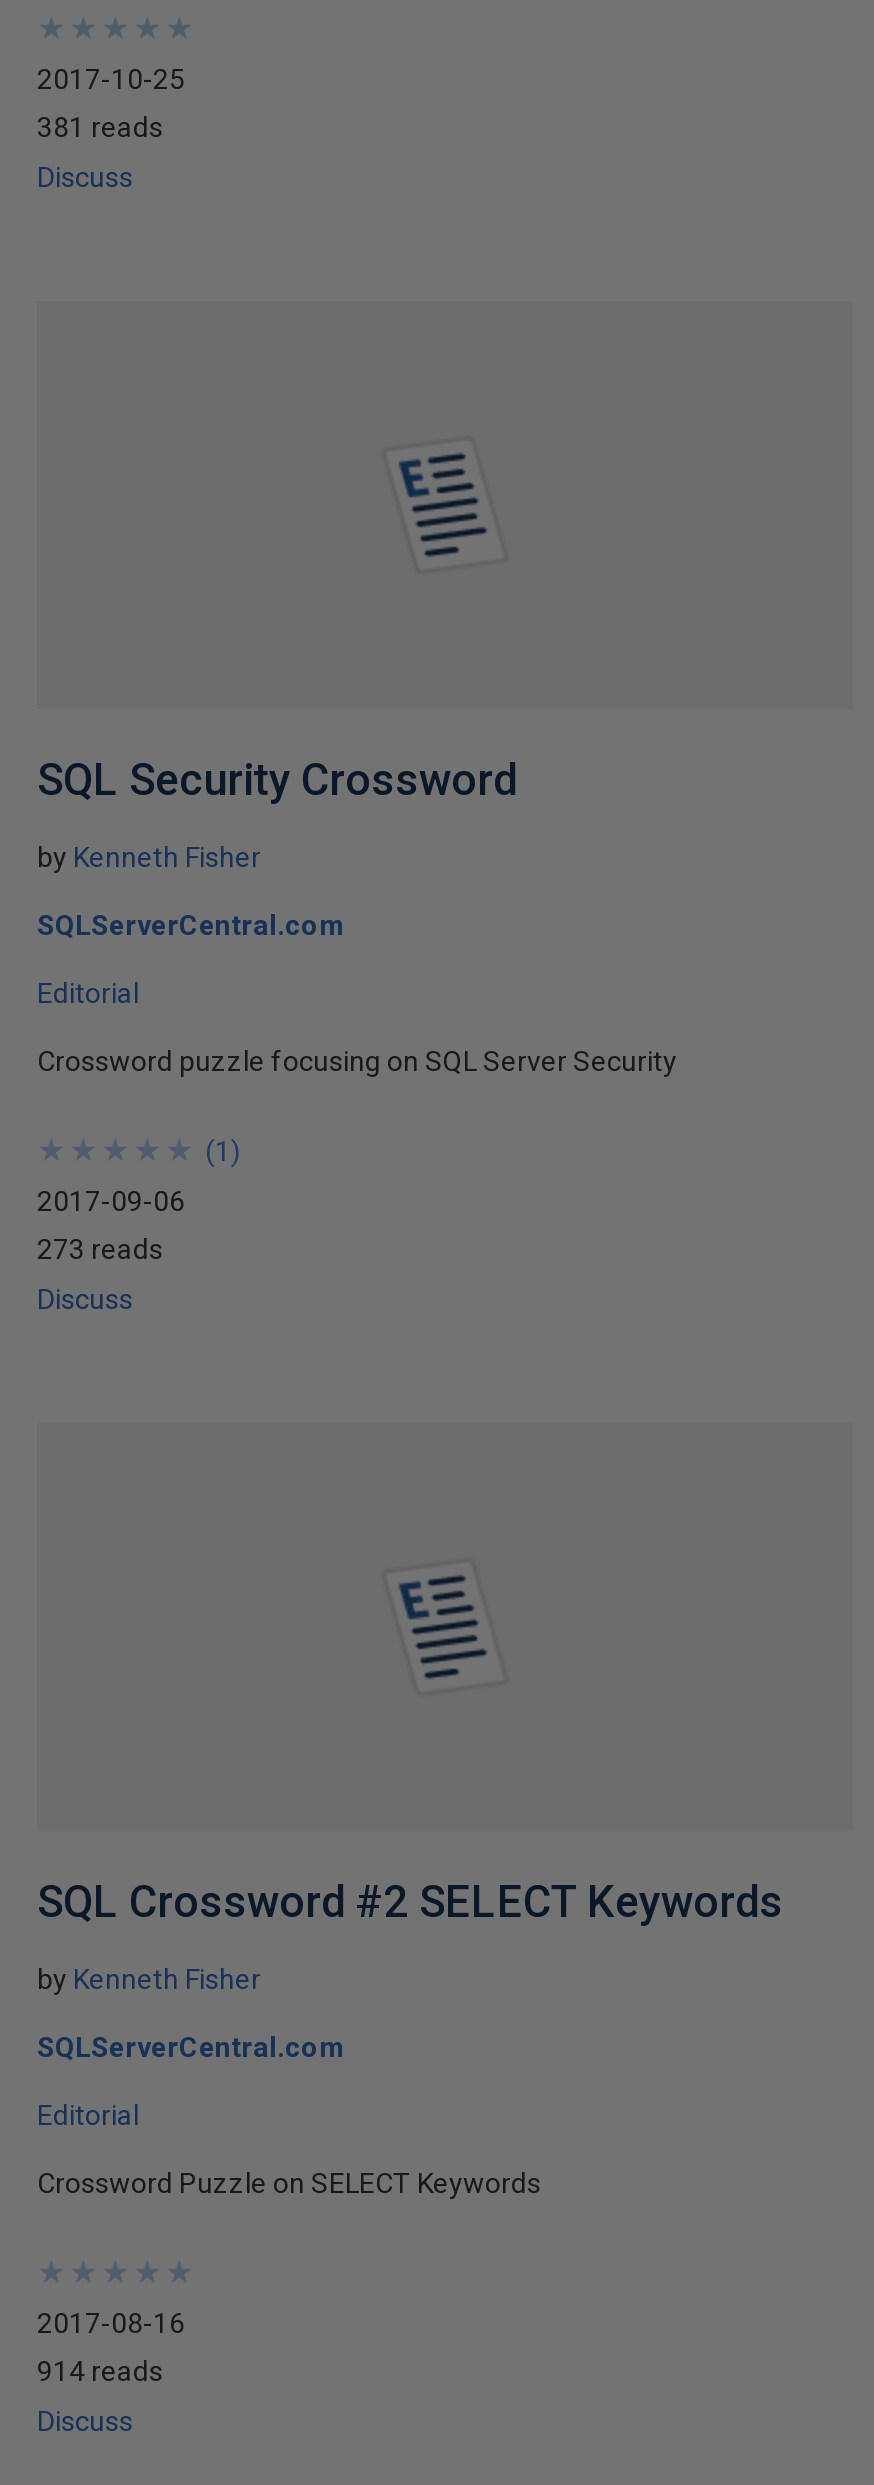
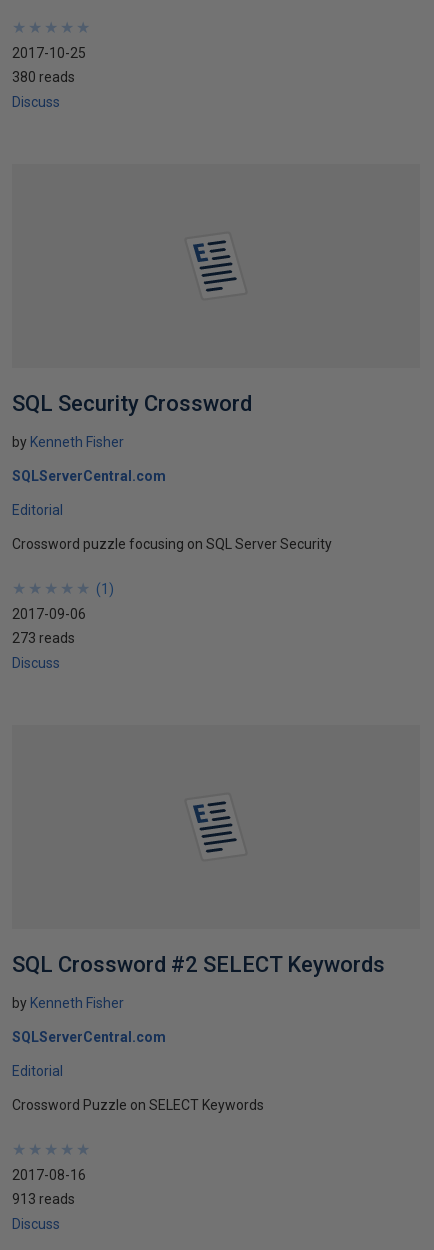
[37,111,163,143] 381 reads -> [12,69,75,85] 380 reads
[37,2355,163,2387] 914 reads -> [12,1191,75,1207] 913 reads

